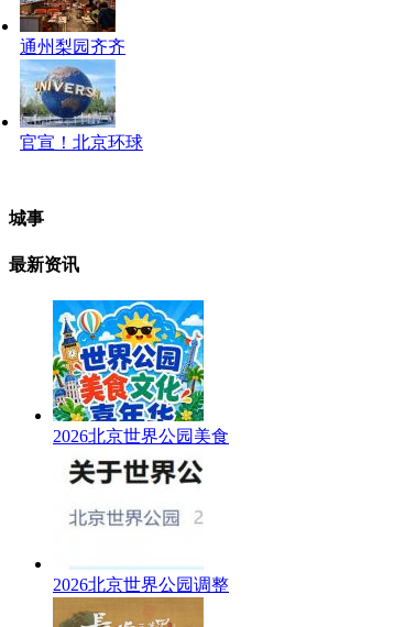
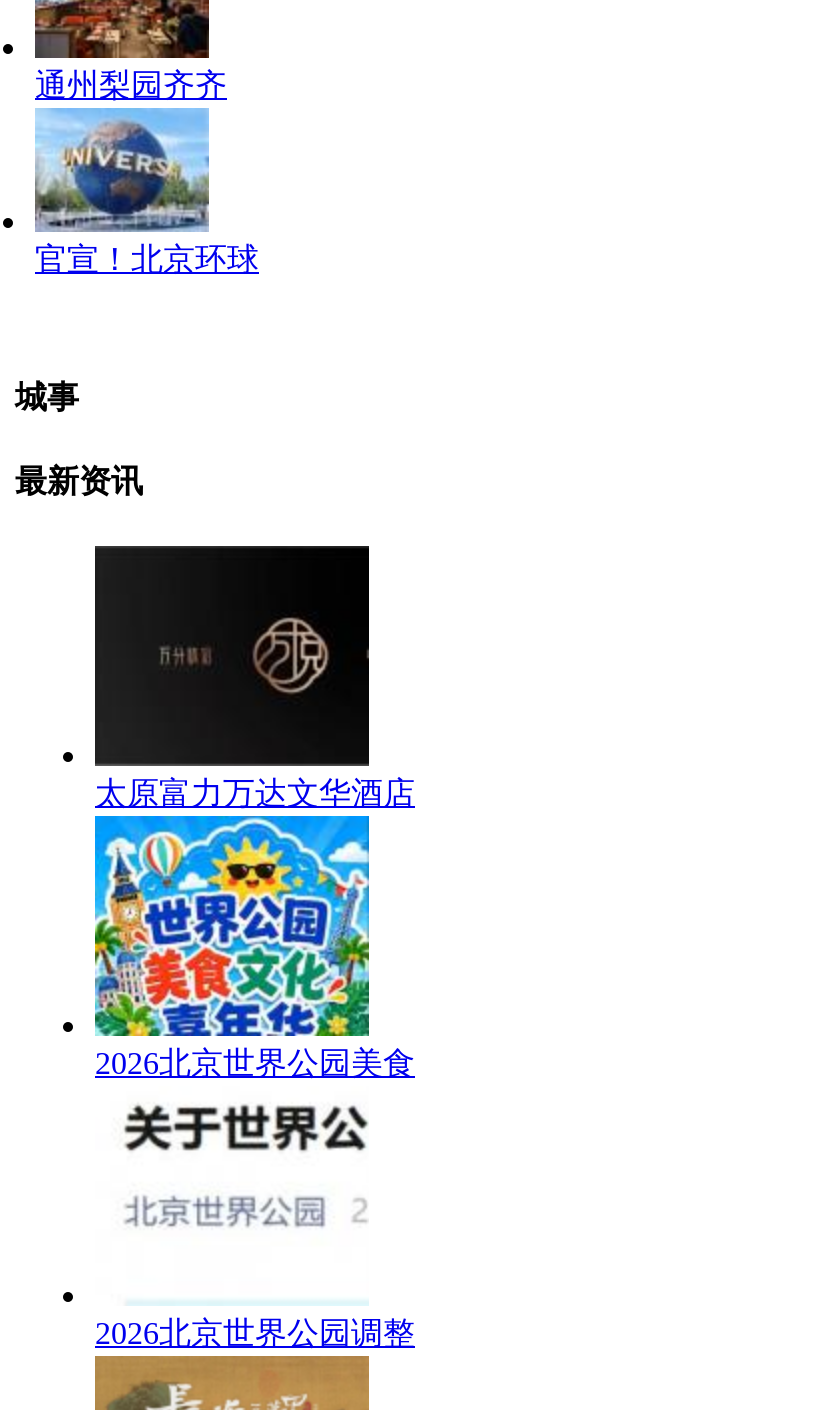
none -> [93,544,415,810] [image] | 太原富力万达文华酒店

